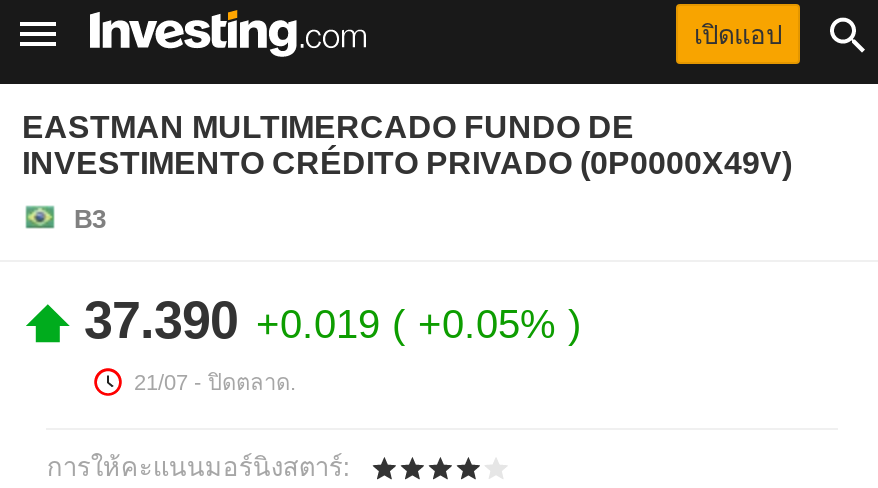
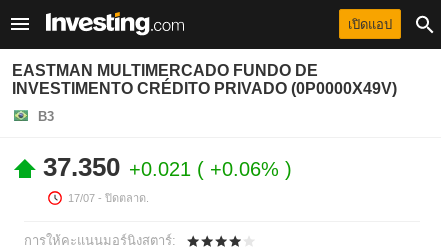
[84,290,568,350] 37.390 +0.019 +0.05% -> [43,152,285,182] 37.350 +0.021 +0.06%
[134,370,296,394] 21/07 - ปิดตลาด. -> [68,192,149,204] 17/07 - ปิดตลาด.

